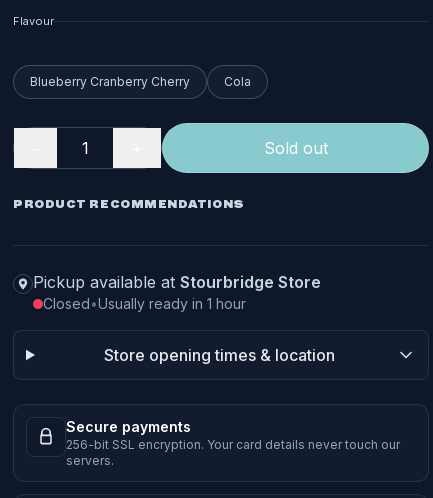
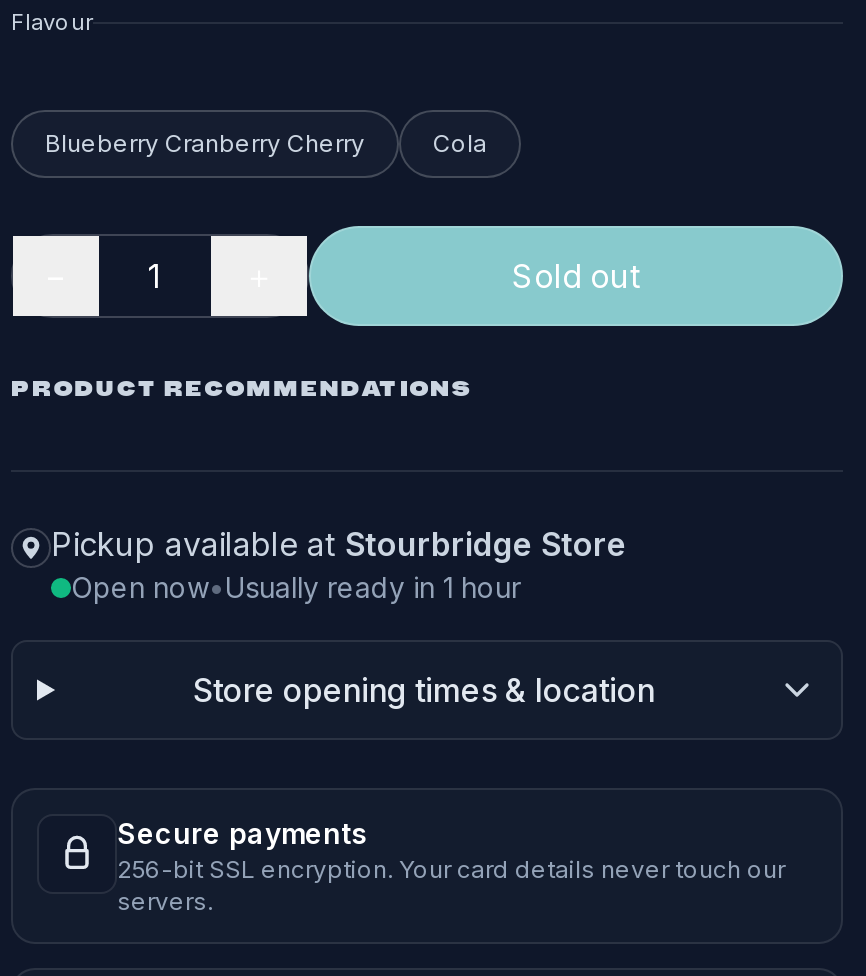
[43,295,246,312] Closed• Usually ready in 1 hour -> [71,570,521,604] Open now• Usually ready in 1 hour

